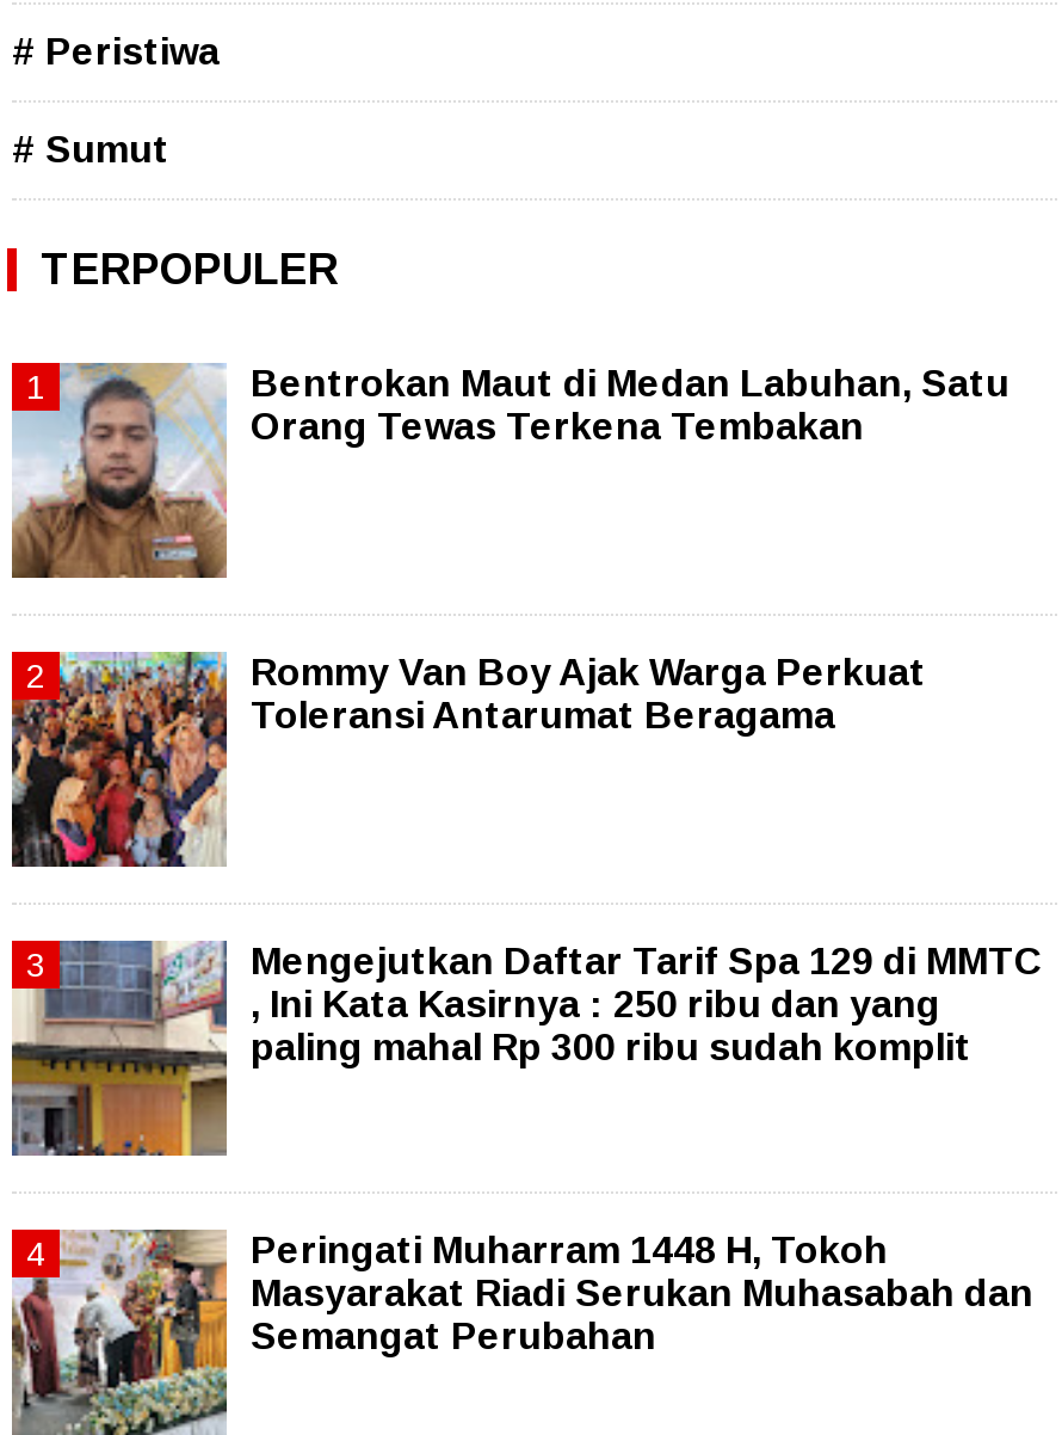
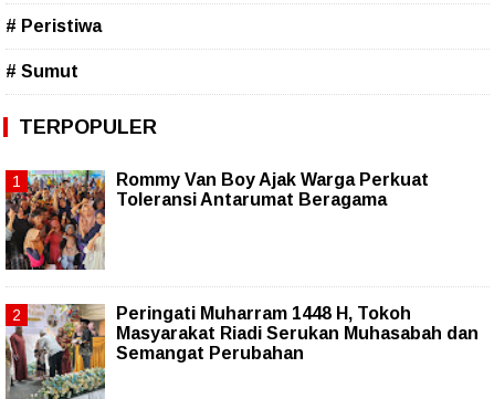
[10,362,1009,580] [image] | Bentrokan Maut di Medan Labuhan, Satu | Orang Tewas Terkena Tembakan -> none
[12,940,1043,1158] [image] | Mengejutkan Daftar Tarif Spa 129 di MMTC | , Ini Kata Kasirnya : 250 ribu dan yang | paling mahal Rp 300 ribu sudah komplit -> none

